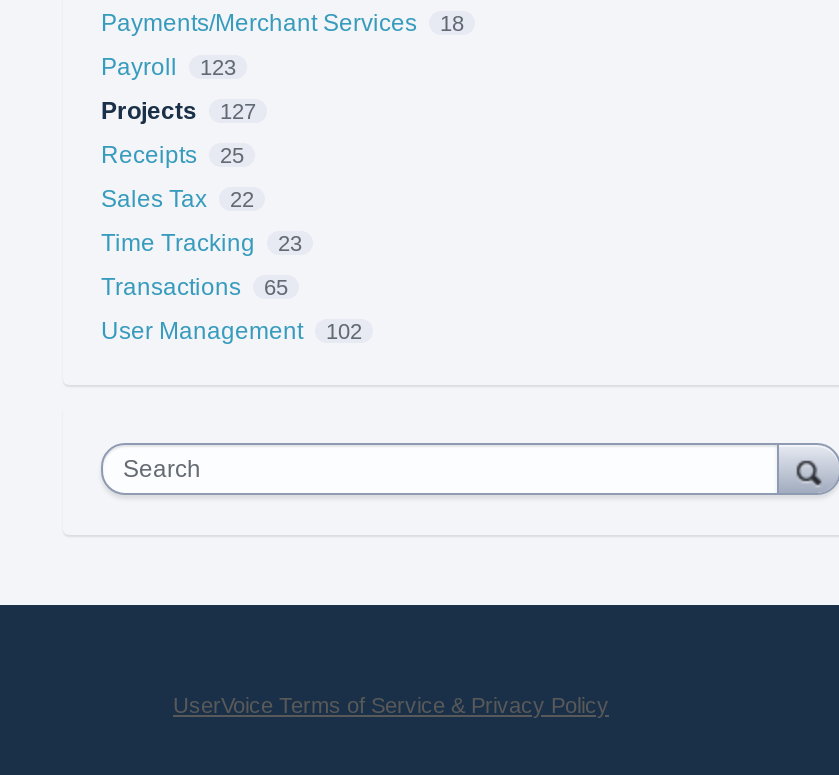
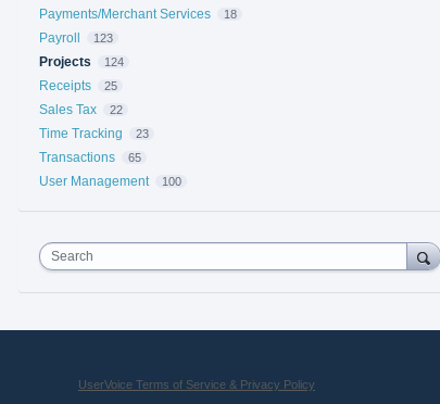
[101,97,256,125] Projects 127 -> [39,55,123,70] Projects 124
[101,317,362,345] User Management 102 -> [39,174,181,189] User Management 100

